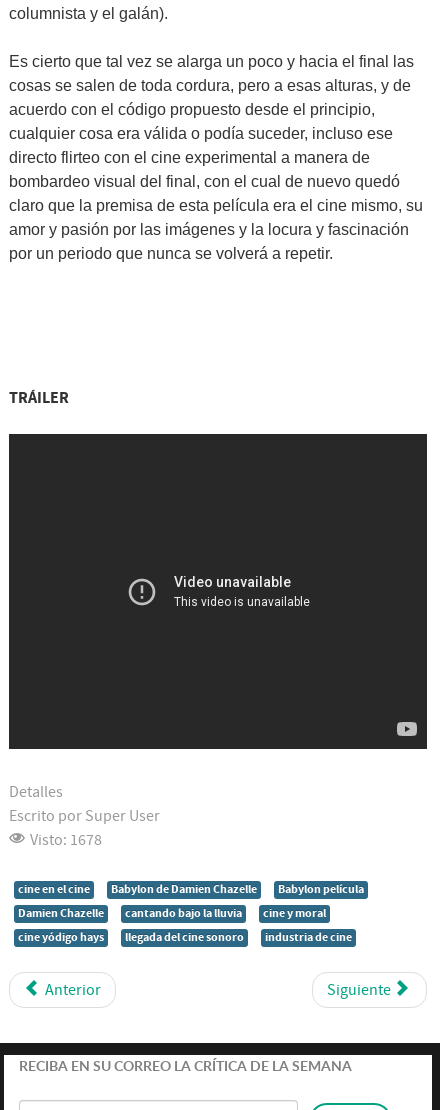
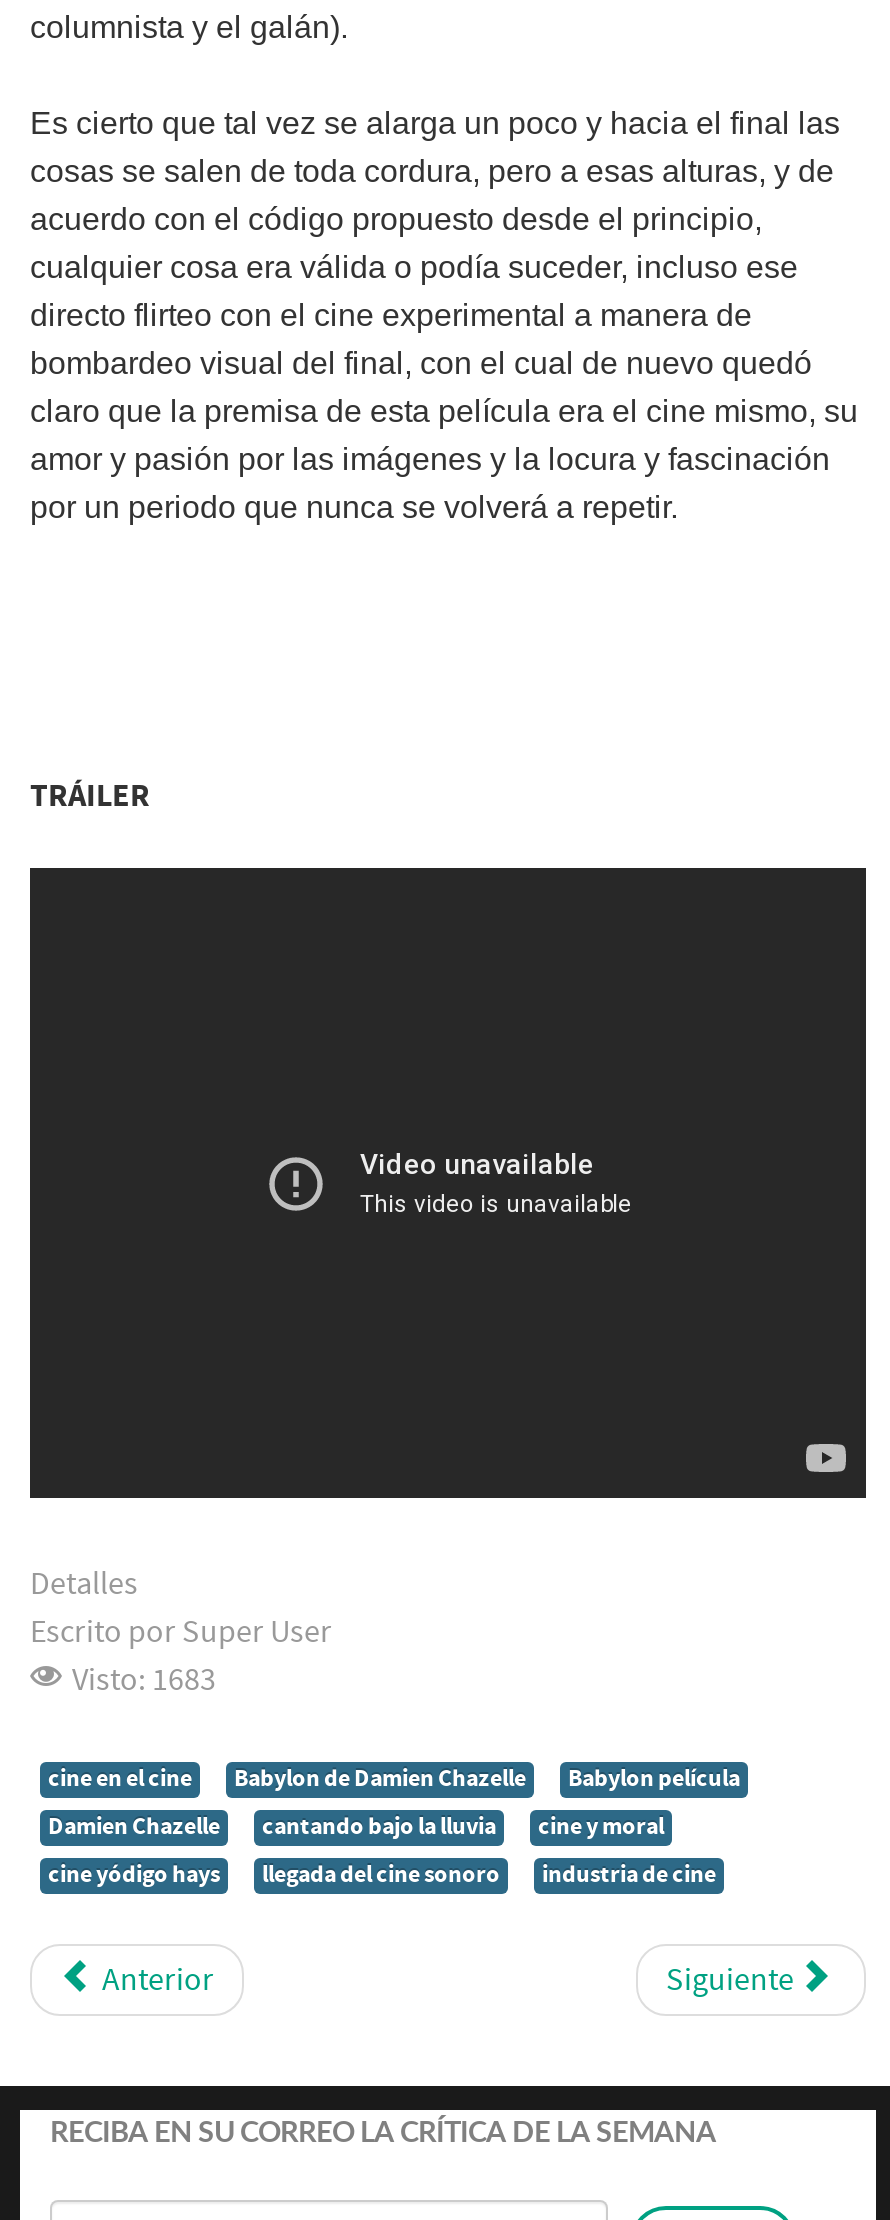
[30,830,102,850] Visto: 1678 -> [72,1660,216,1700] Visto: 1683

